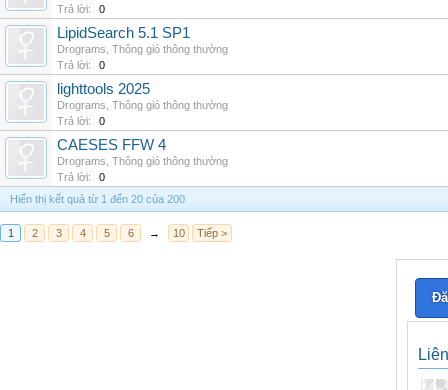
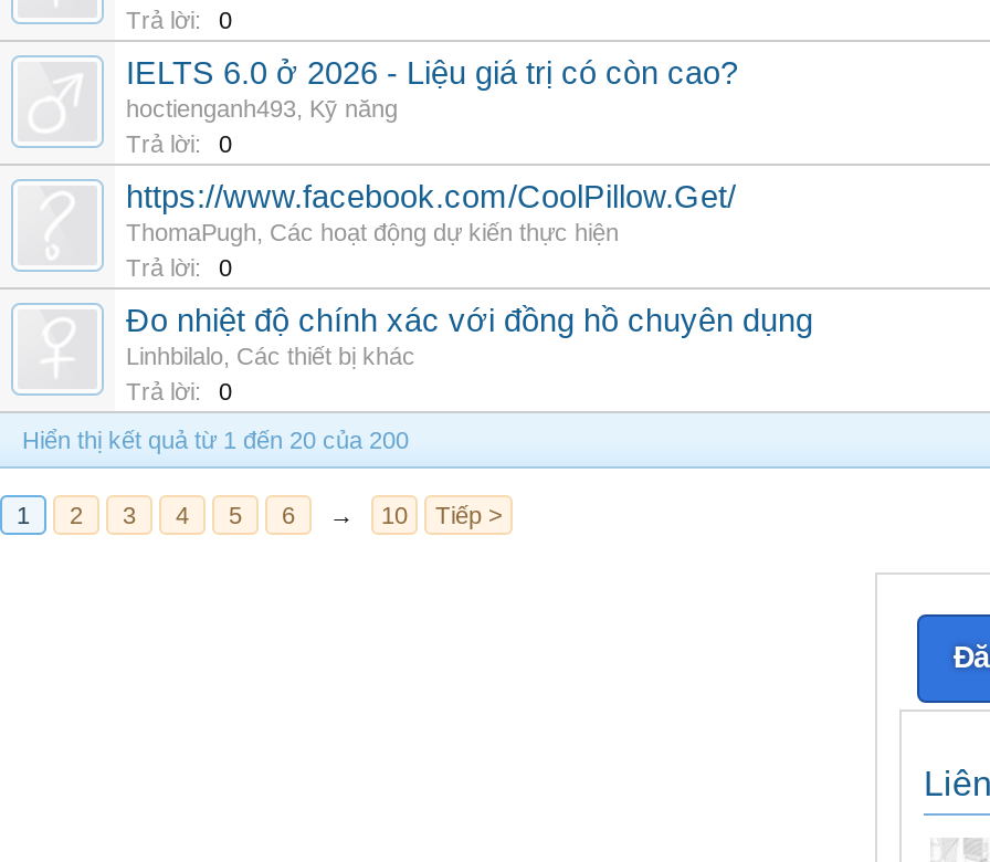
[57,25,228,55] LipidSearch 5.1 SP1 | Drograms, Thông gió thông thường -> [126,55,738,122] IELTS 6.0 ở 2026 - Liệu giá trị có còn cao? | hoctienganh493, Kỹ năng
[57,81,228,111] lighttools 2025 | Drograms, Thông gió thông thường -> [126,179,736,245] https://www.facebook.com/CoolPillow.Get/ | ThomaPugh, Các hoạt động dự kiến thực hiện
[57,137,228,167] CAESES FFW 4 | Drograms, Thông gió thông thường -> [126,303,813,369] Đo nhiệt độ chính xác với đồng hồ chuyên dụng | Linhbilalo, Các thiết bị khác

